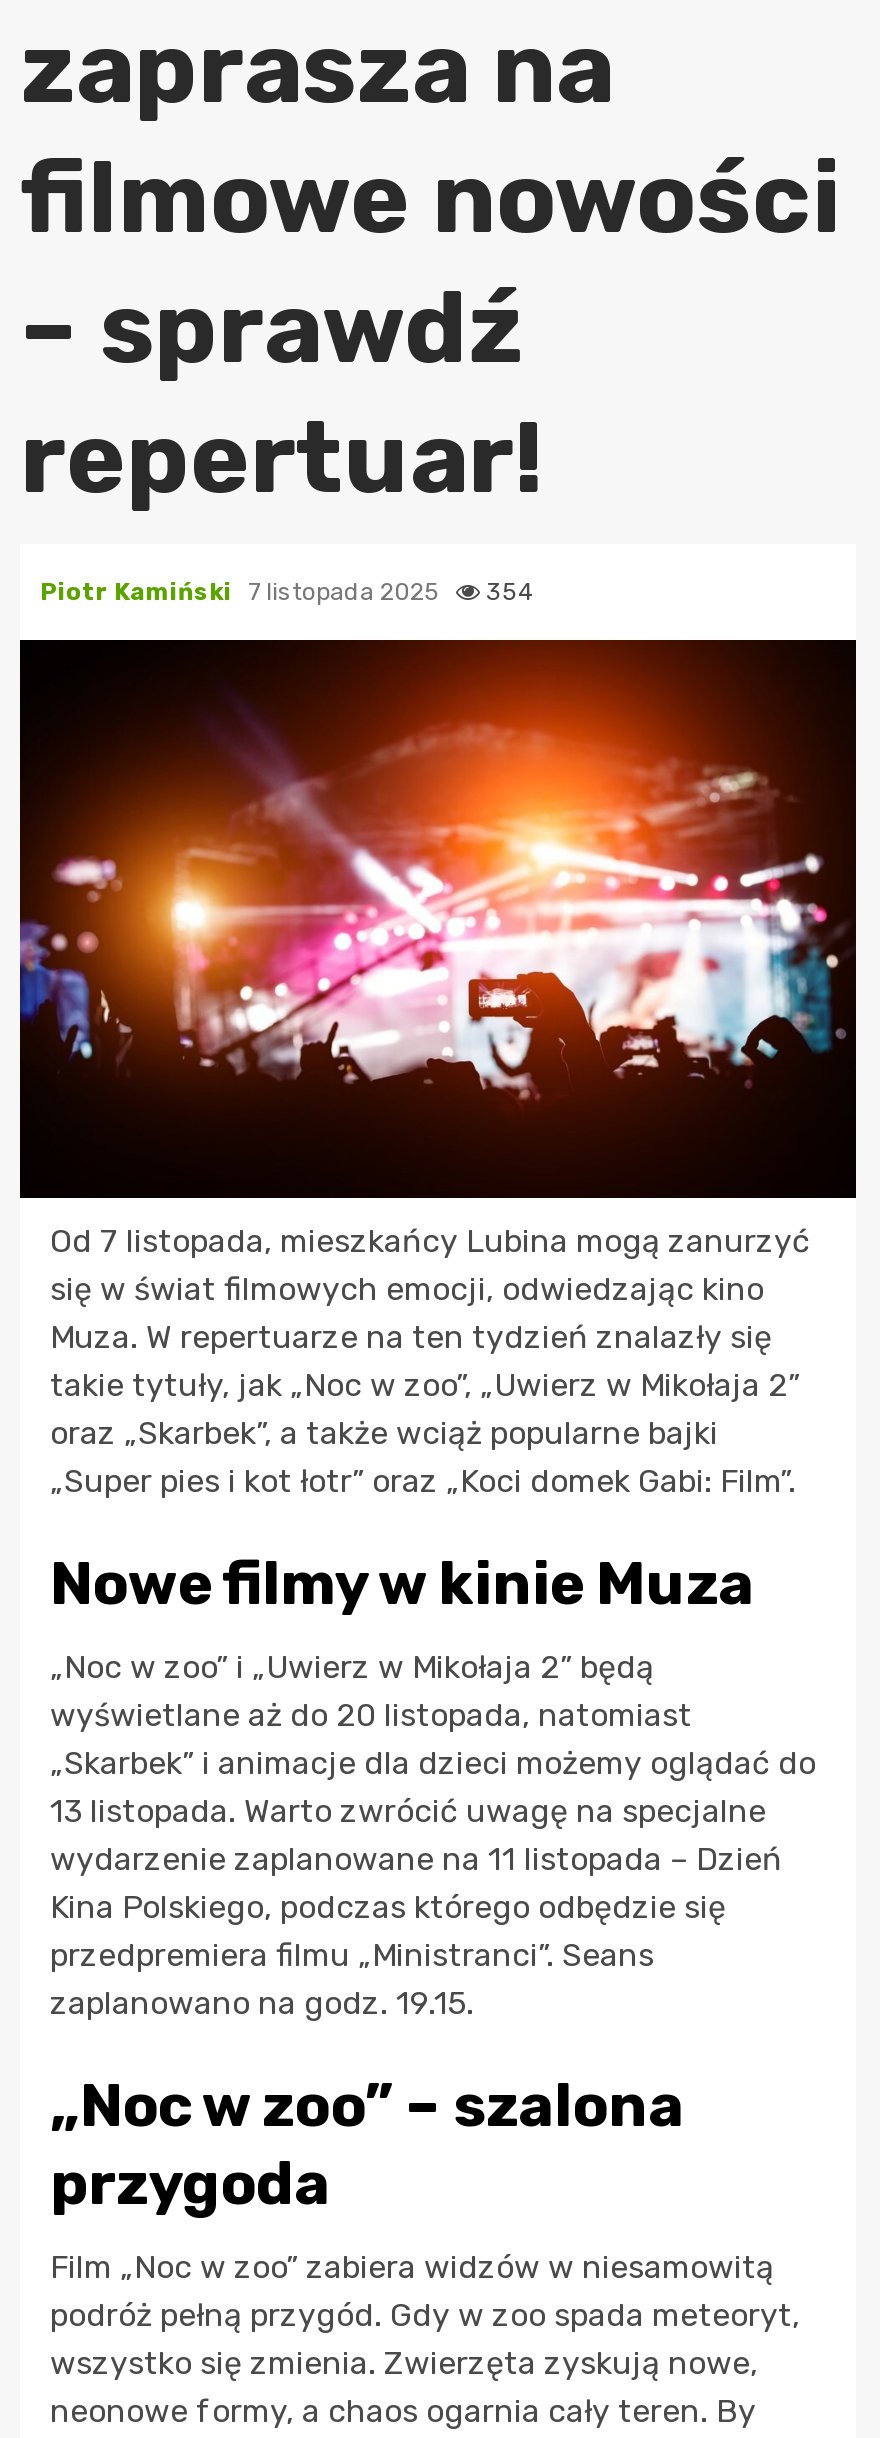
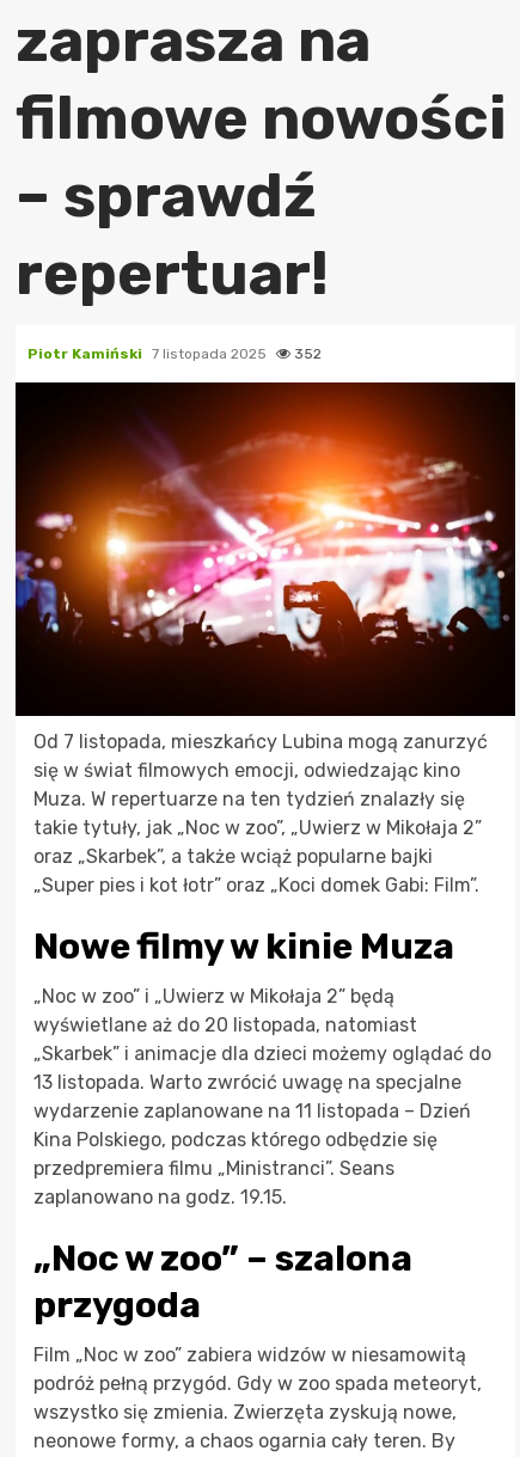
[40,578,534,606] Piotr Kamiński 7 listopada 2025 354 -> [27,345,322,362] Piotr Kamiński 7 listopada 2025 352

